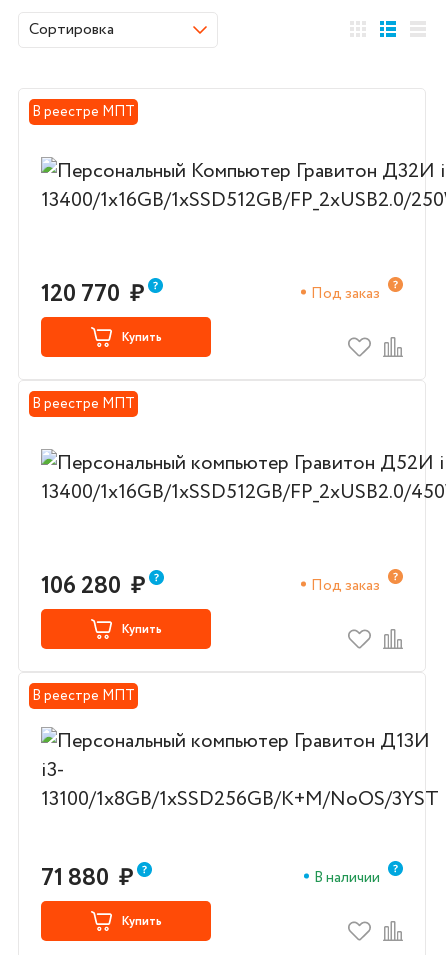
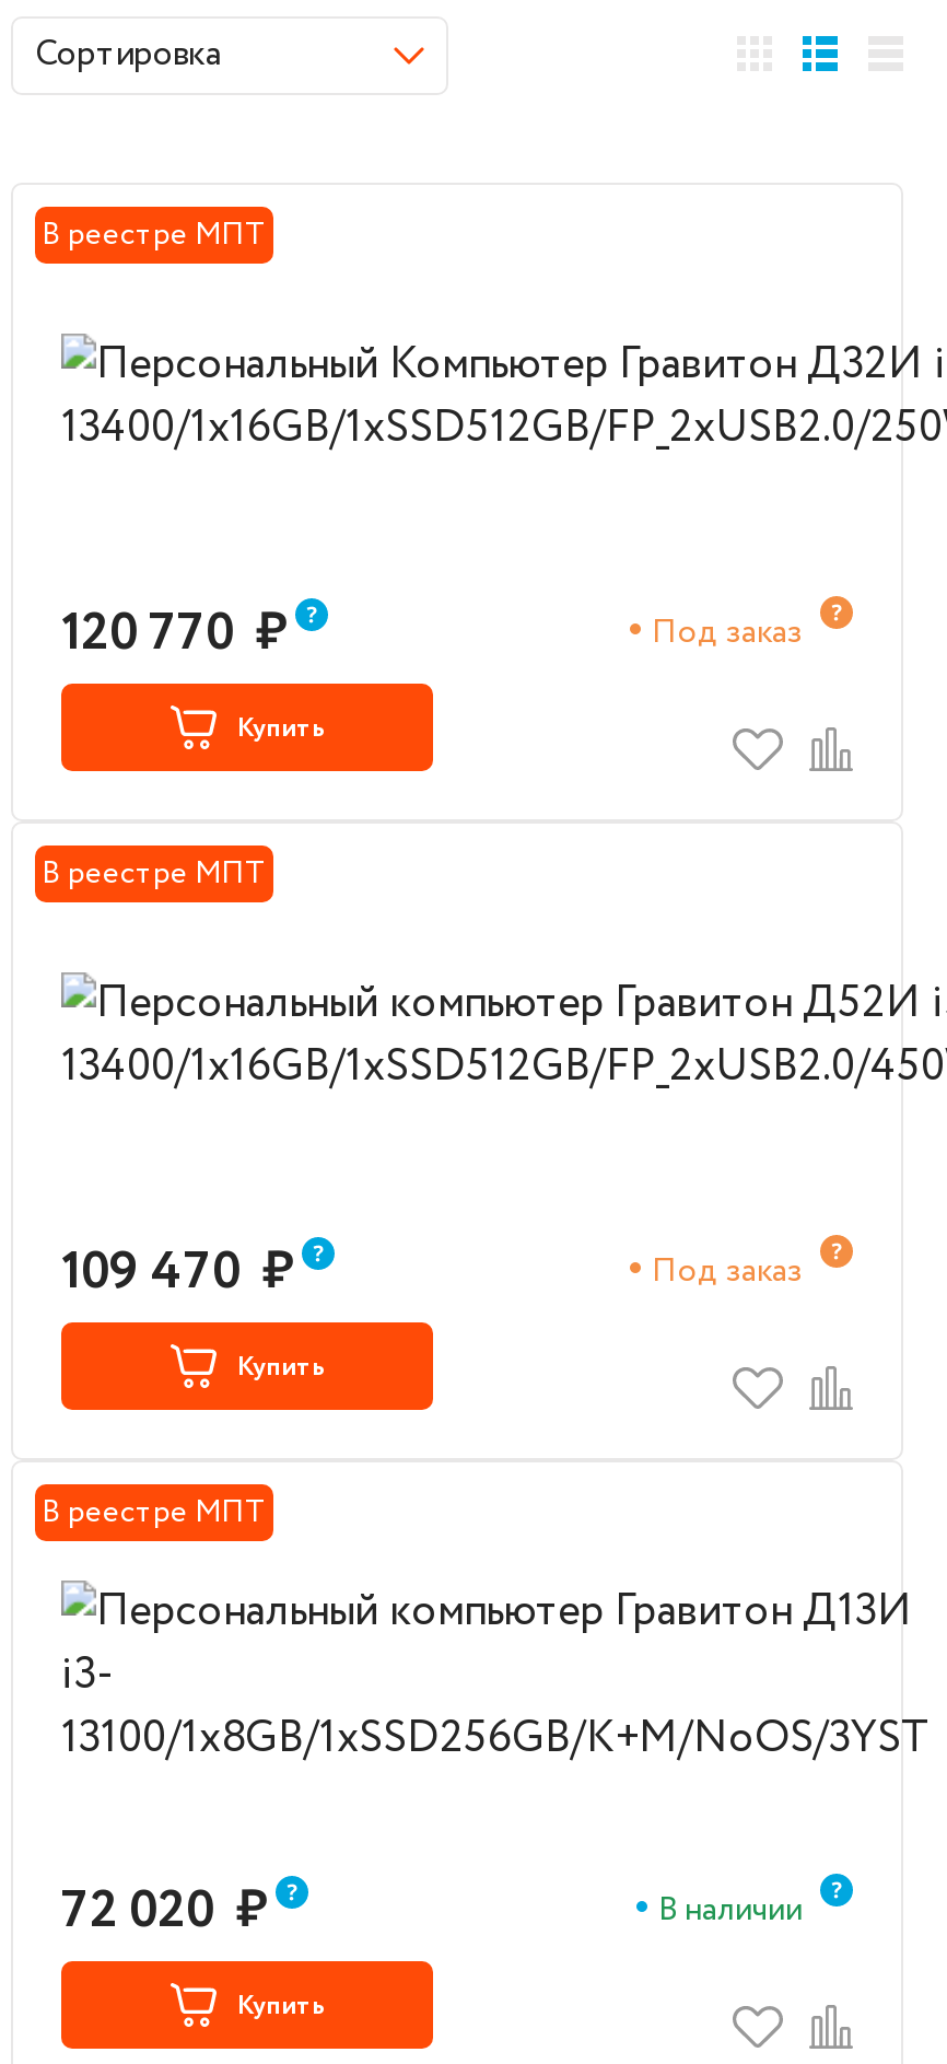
[41,569,145,604] 106 280 ₽ -> [61,1235,293,1311] 109 470 ₽
[41,861,133,896] 71 880 ₽ -> [61,1874,267,1950] 72 020 ₽

